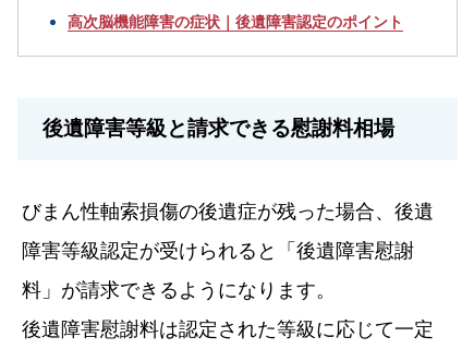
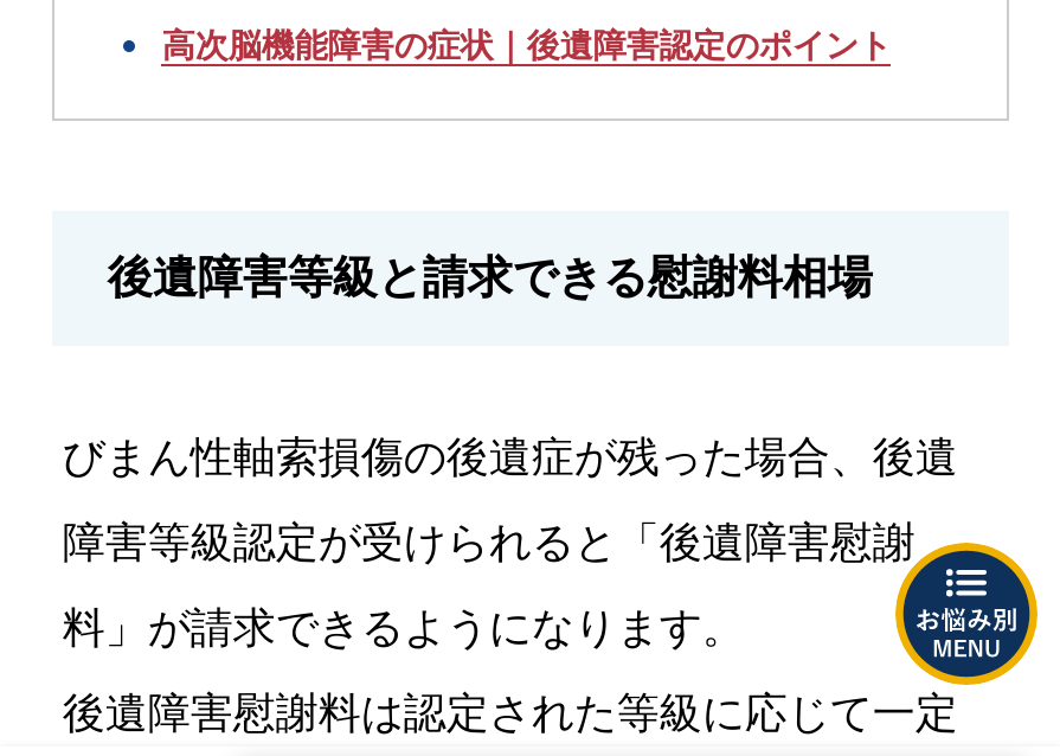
none -> [893,540,1040,687] [image]

